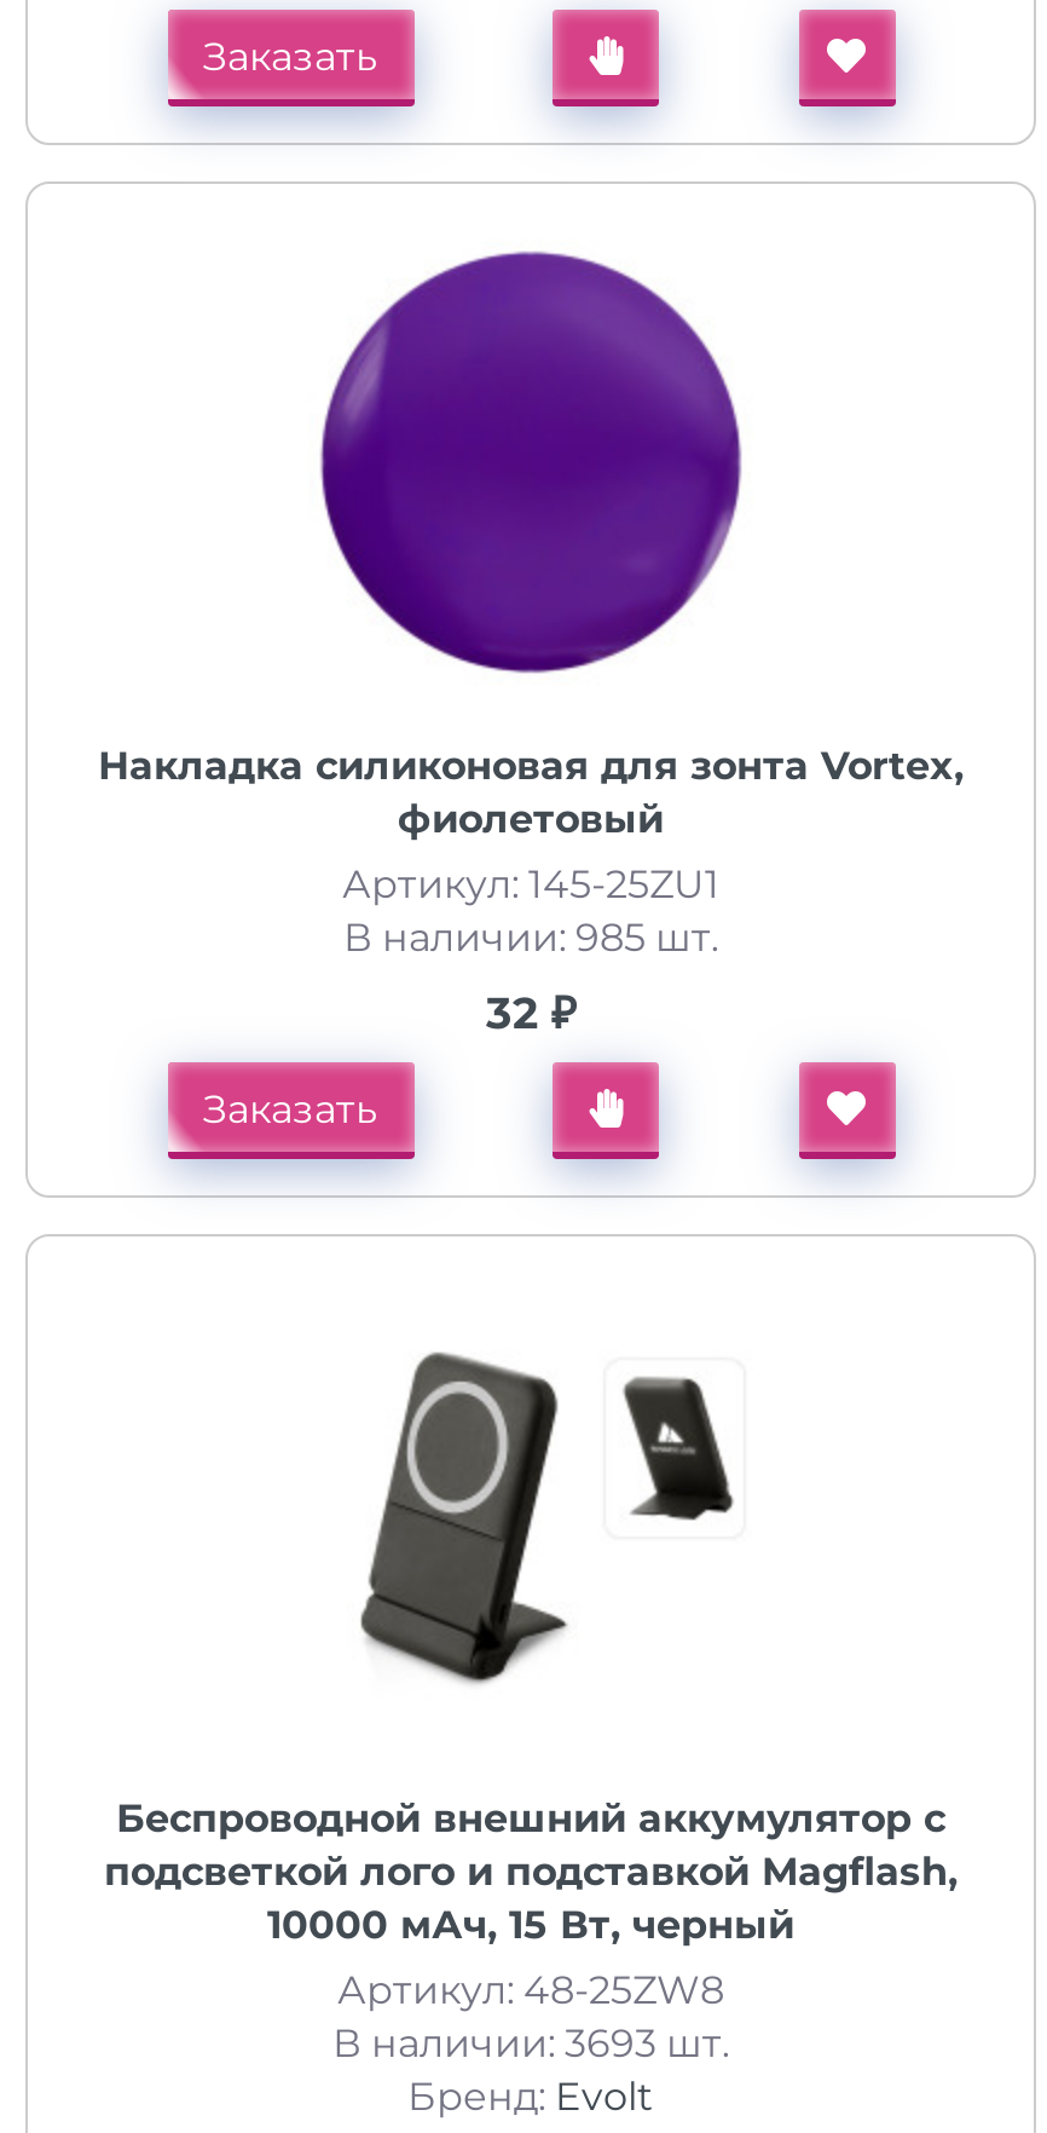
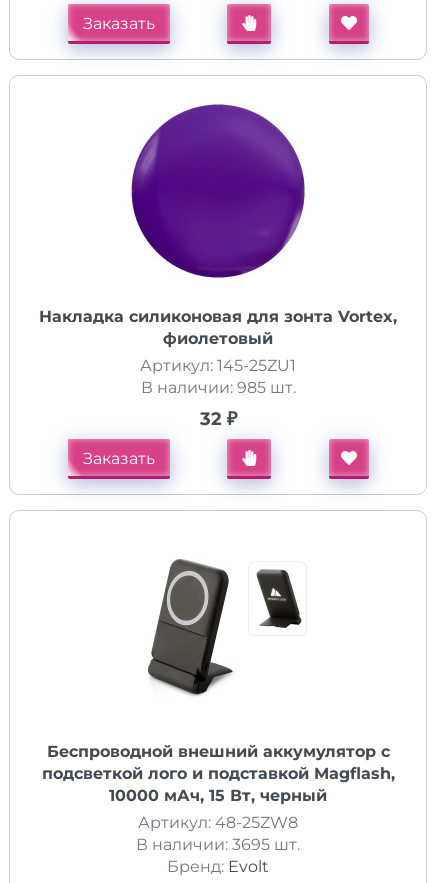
[332,2020,729,2066] В наличии: 3693 шт. -> [136,835,300,854] В наличии: 3695 шт.

